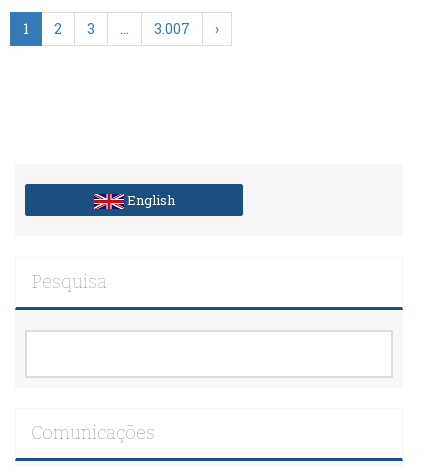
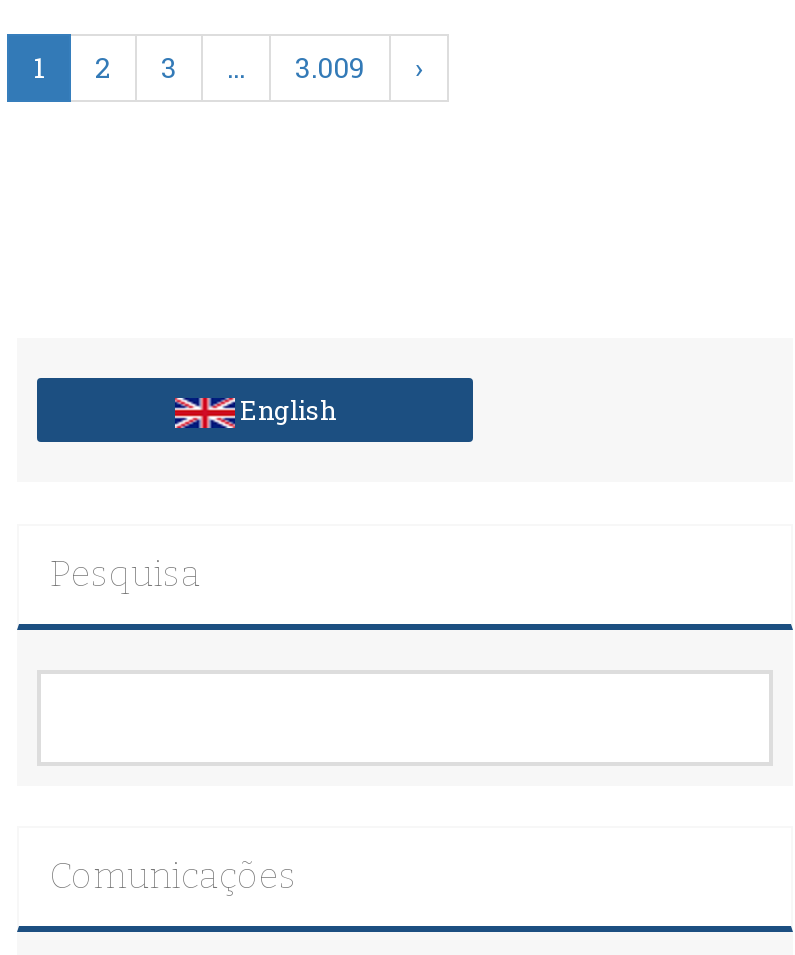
[154,19,190,38] 3.007 -> [295,48,365,86] 3.009

